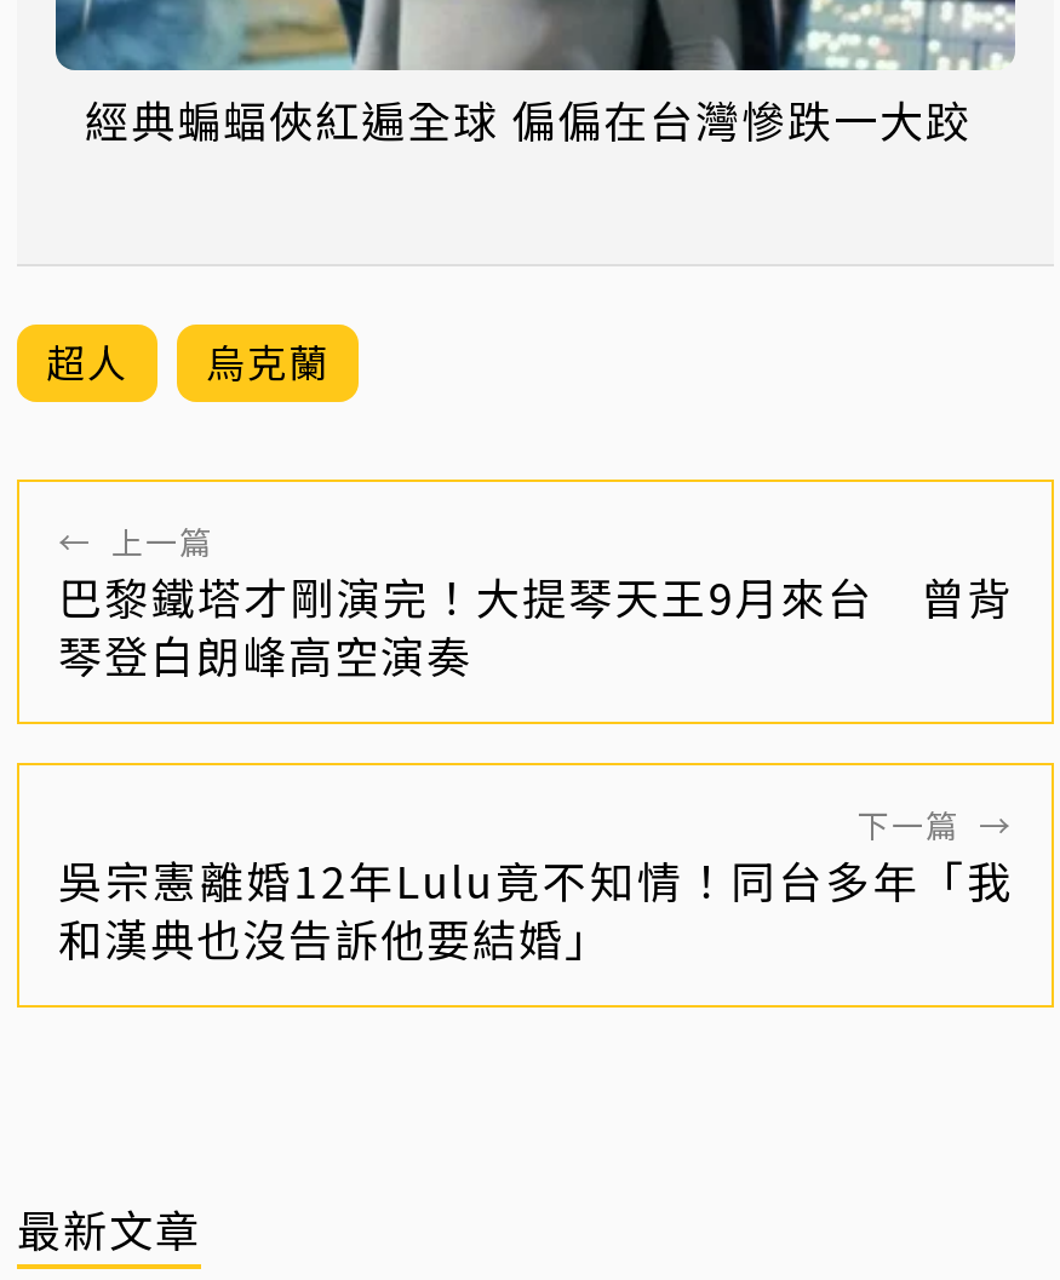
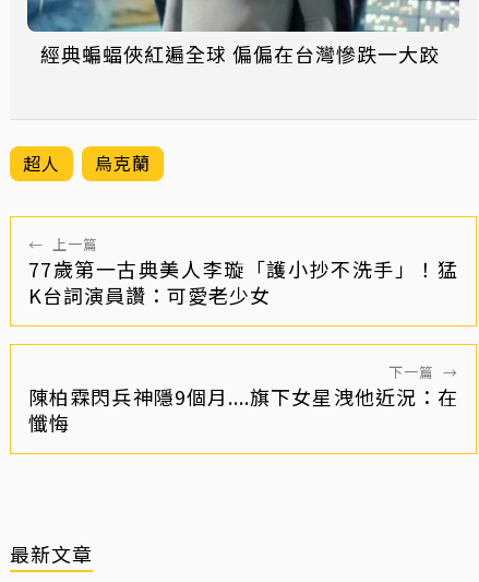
[58,565,1013,686] 巴黎鐵塔才剛演完！大提琴天王9月來台 曾背 | 琴登白朗峰高空演奏 -> [28,255,458,309] 77歲第一古典美人李璇「護小抄不洗手」！猛 | K台詞演員讚：可愛老少女
[58,849,1013,970] 吳宗憲離婚12年Lulu竟不知情！同台多年「我 | 和漢典也沒告訴他要結婚」 -> [28,383,458,437] 陳柏霖閃兵神隱9個月....旗下女星洩他近況：在 | 懺悔

